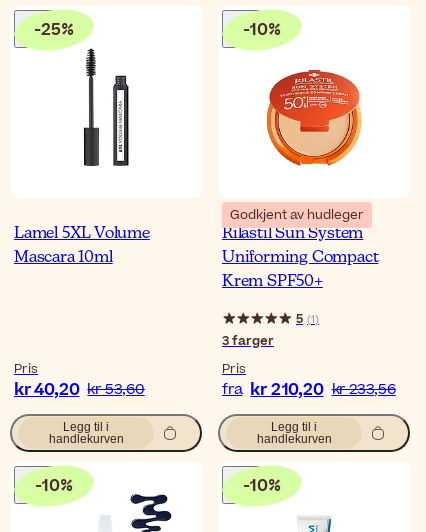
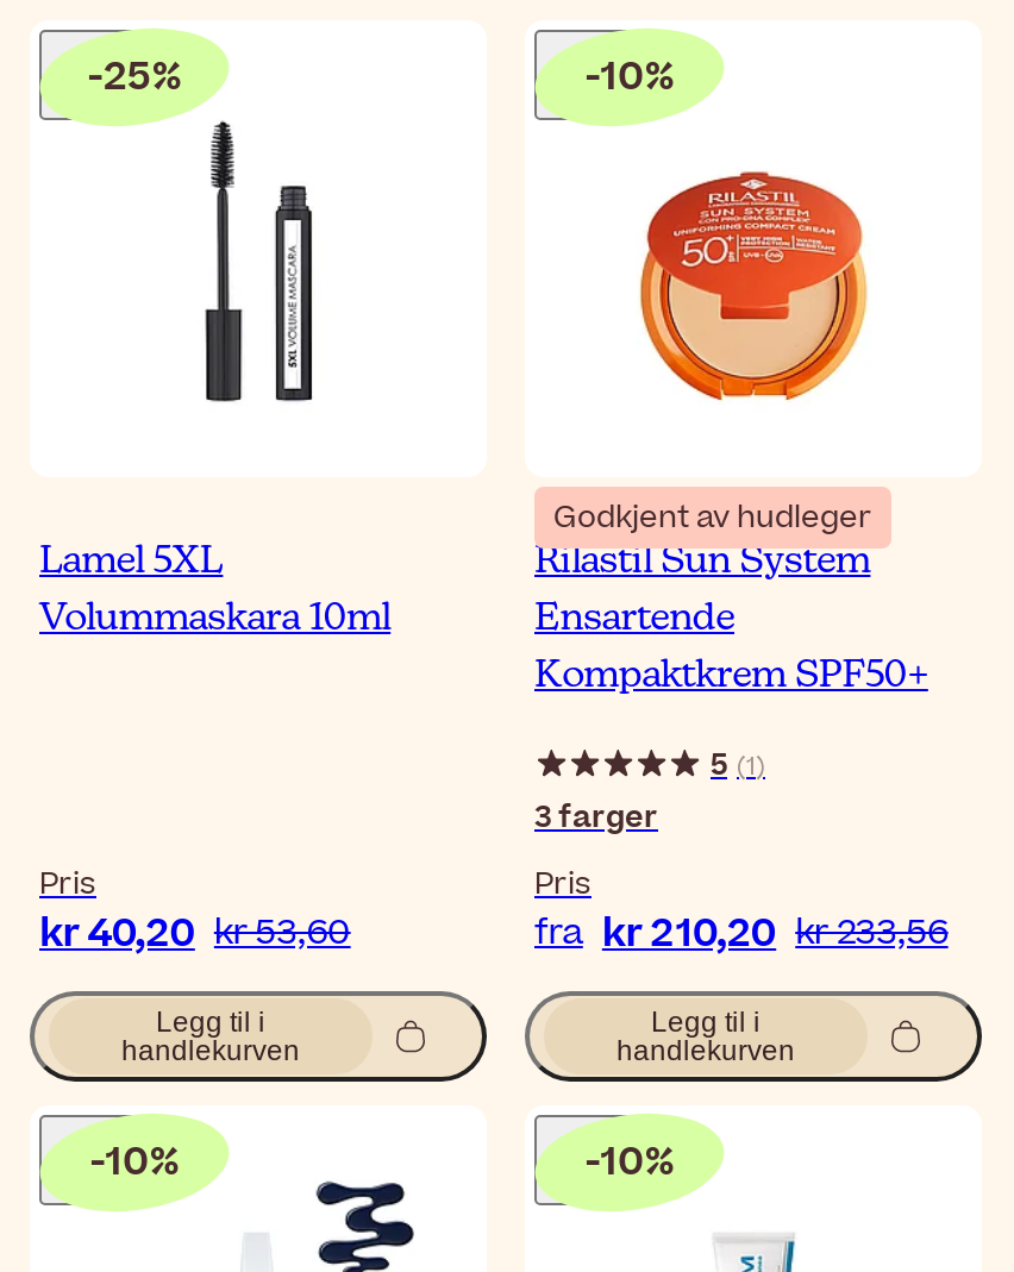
[14,226,150,242] Lamel 5XL Volume -> [39,544,223,583] Lamel 5XL
[14,250,113,266] Mascara 10ml -> [39,602,391,640] Volummaskara 10ml
[222,250,378,266] Uniforming Compact -> [534,602,734,640] Ensartende
[222,274,323,290] Krem SPF50+ -> [534,659,928,697] Kompaktkrem SPF50+

